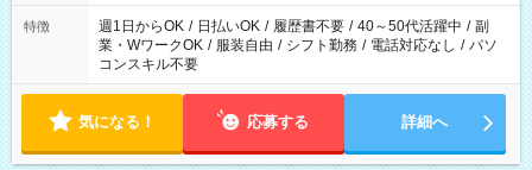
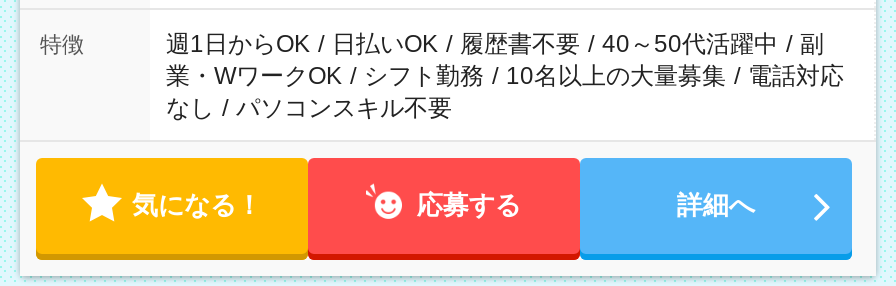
[99,37,498,73] 業・WワークOK / 服装自由 / シフト勤務 / 電話対応なし / パソ | コンスキル不要 -> [166,62,844,122] 業・WワークOK / シフト勤務 / 10名以上の大量募集 / 電話対応 | なし / パソコンスキル不要

